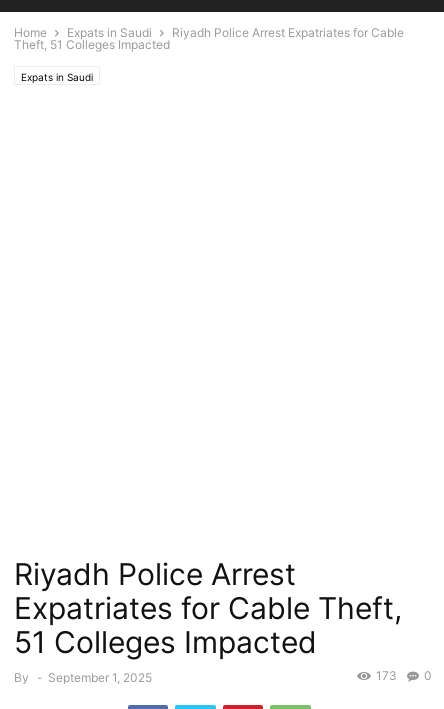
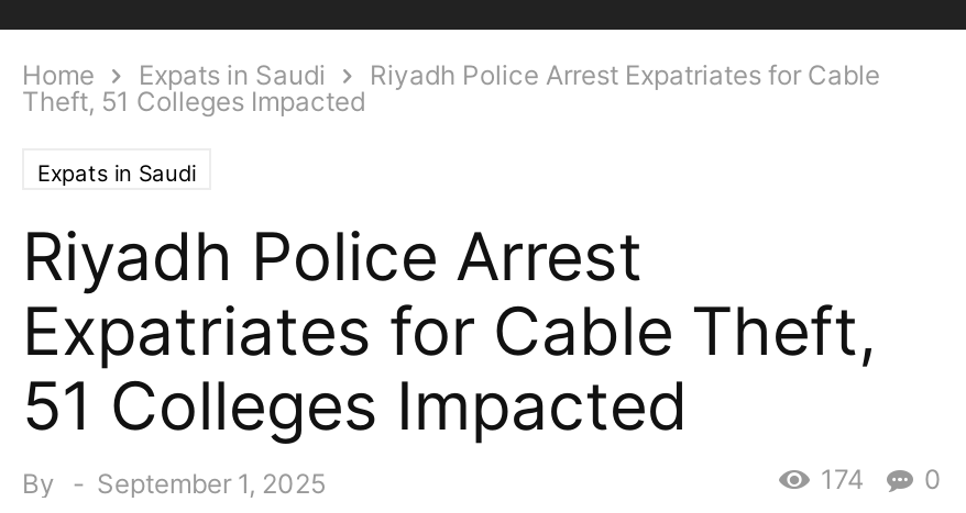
[376,668,432,683] 173 0 -> [821,462,942,495] 174 0

